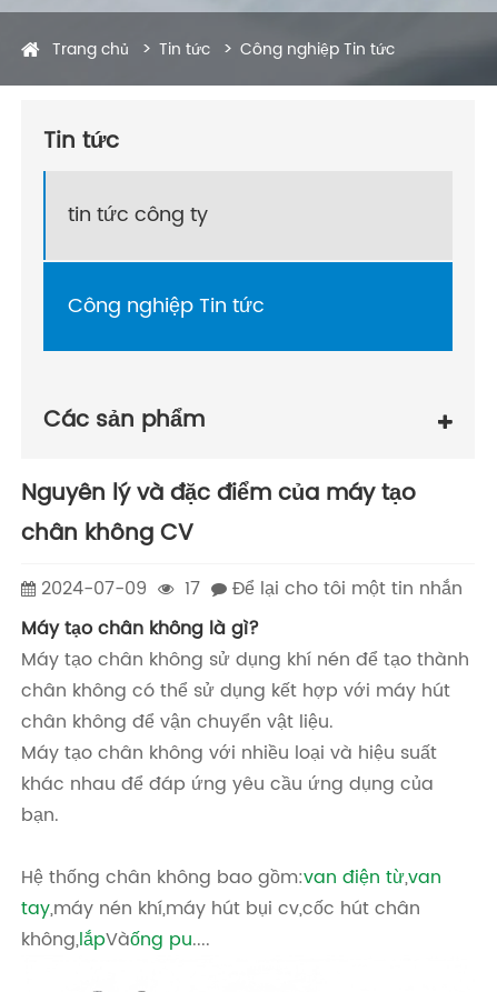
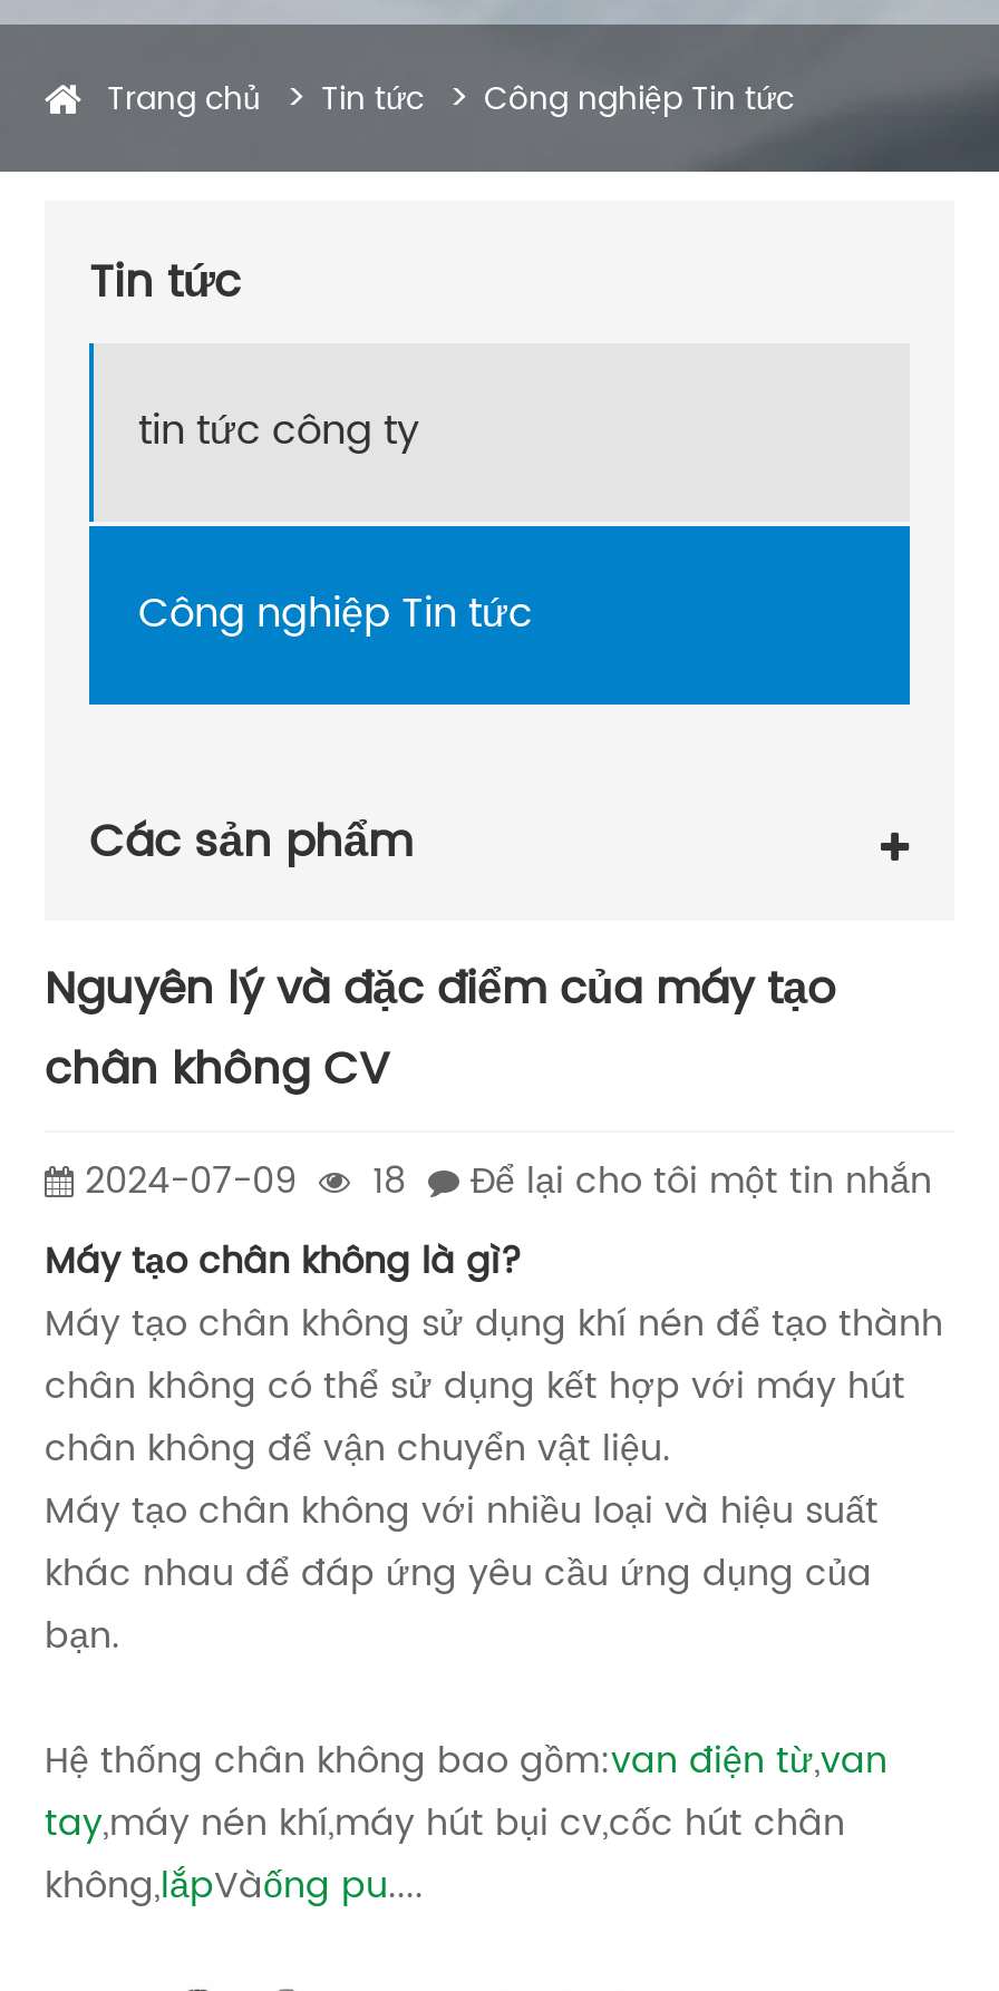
[41,574,463,603] 2024-07-09 17 Để lại cho tôi một tin nhắn -> [85,1152,932,1210] 2024-07-09 18 Để lại cho tôi một tin nhắn

